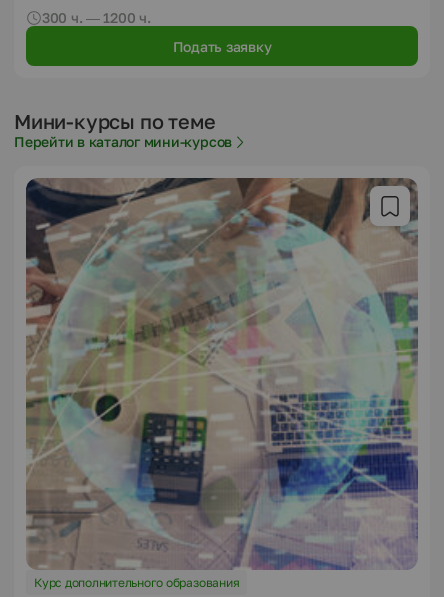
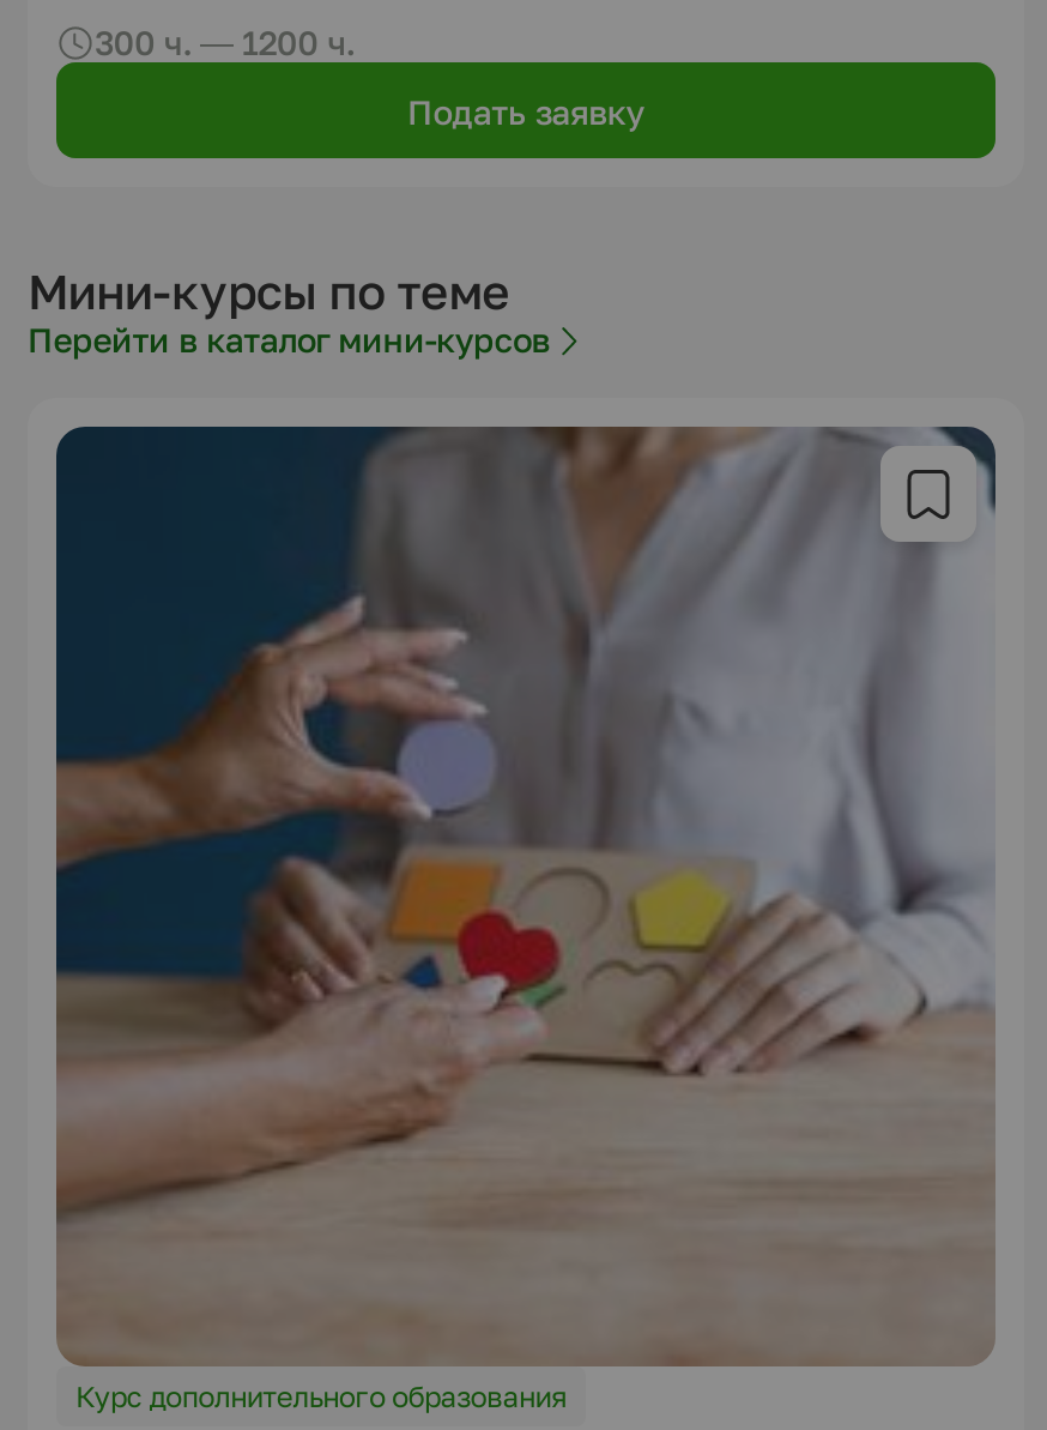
[25,177,419,570] [image] -> [54,424,998,1366] [image]

